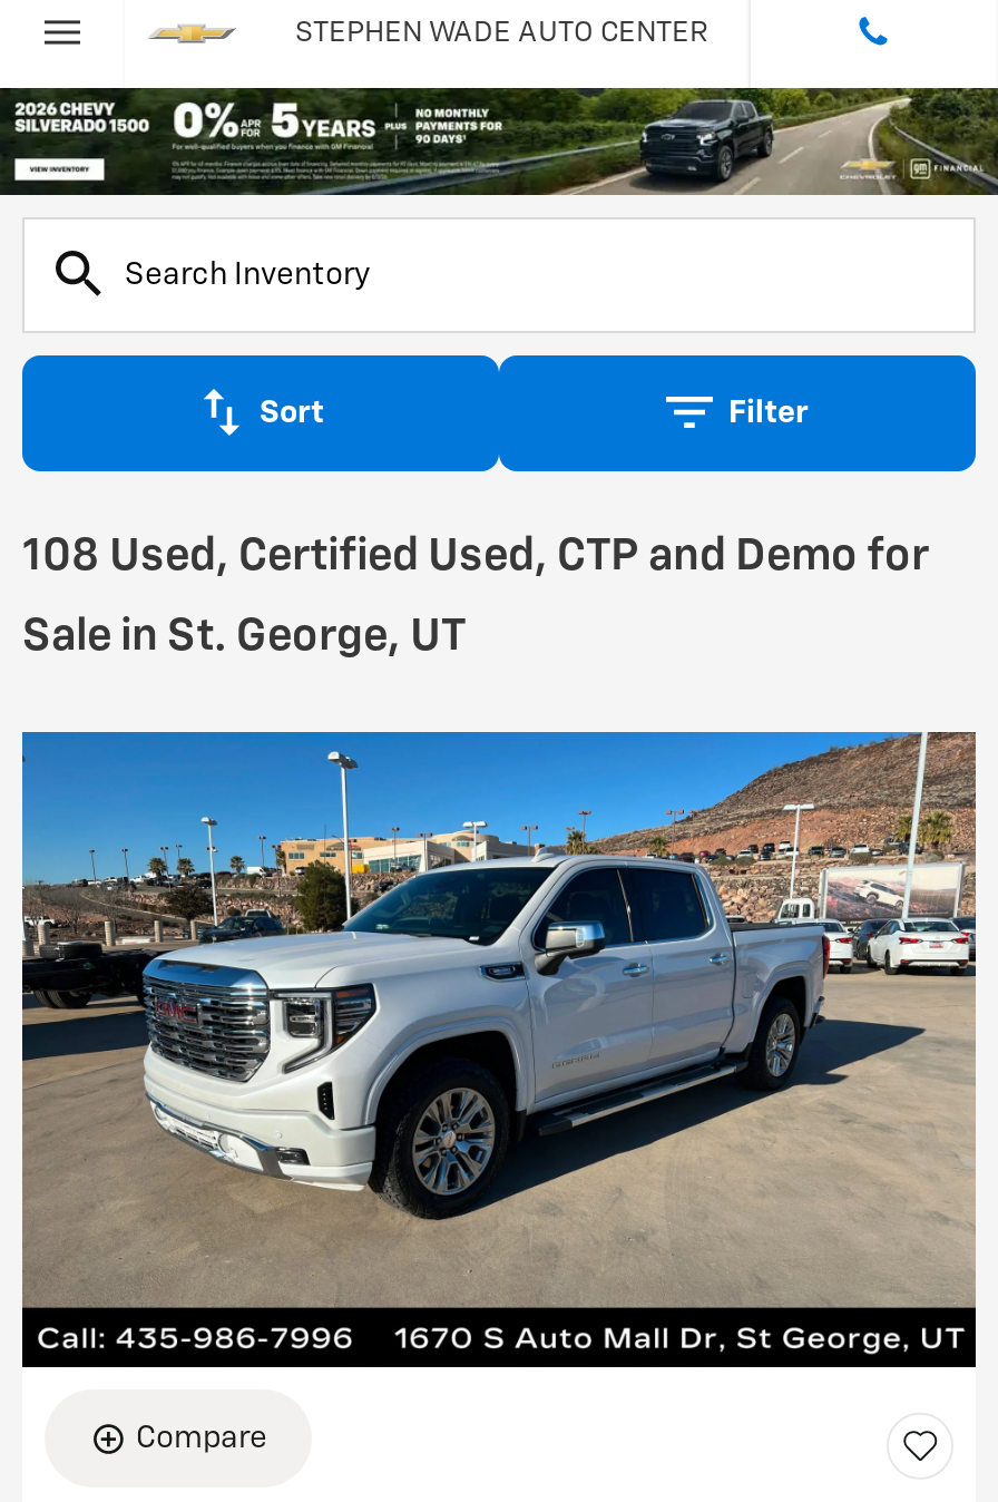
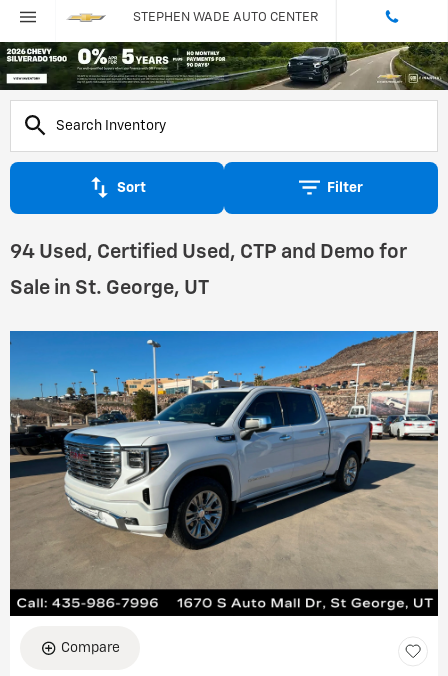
[22,533,929,578] 108 Used, Certified Used, CTP and Demo for -> [10,242,407,262] 94 Used, Certified Used, CTP and Demo for

